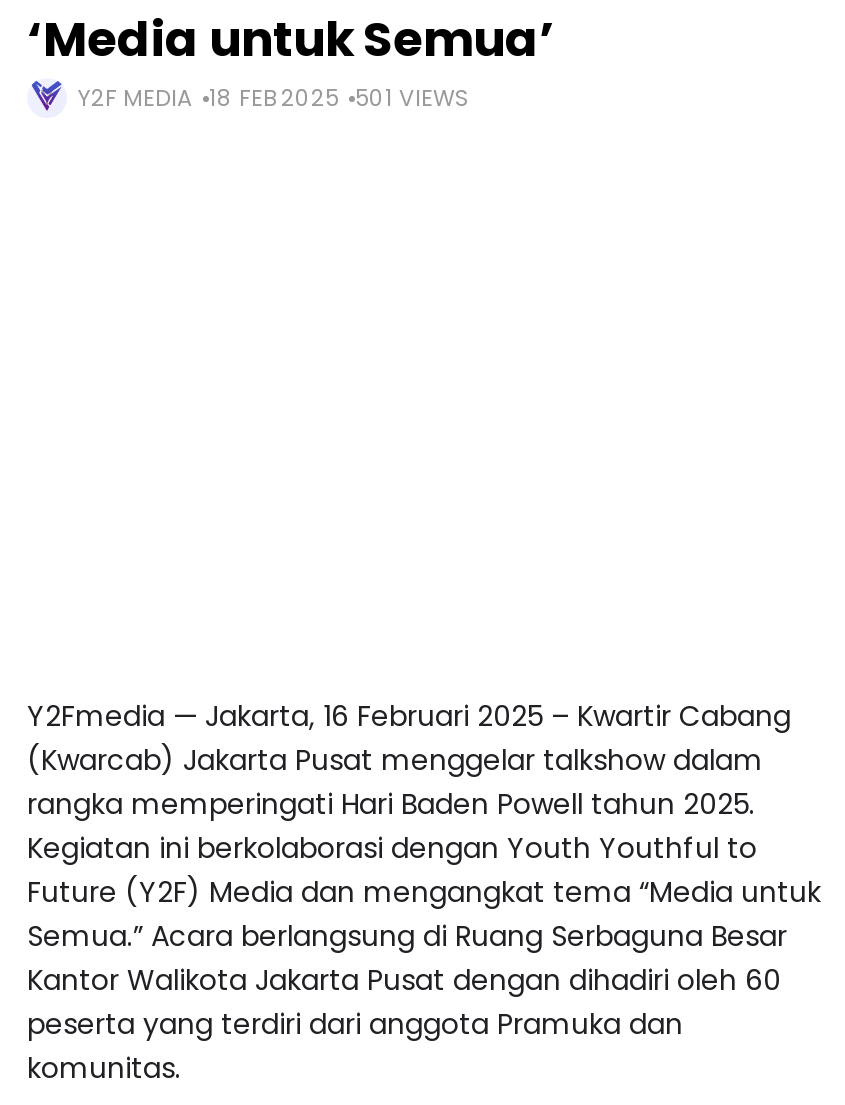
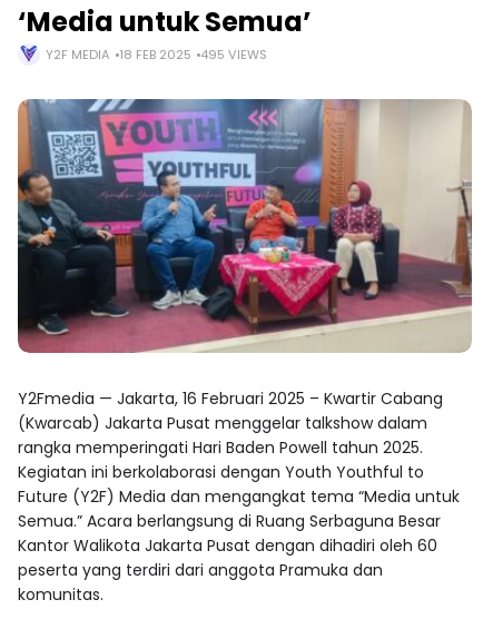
none -> [17,98,473,354] [image]
[77,81,469,113] Y2F MEDIA 18 FEB 2025 501 VIEWS -> [46,45,267,63] Y2F MEDIA 18 FEB 2025 495 VIEWS

